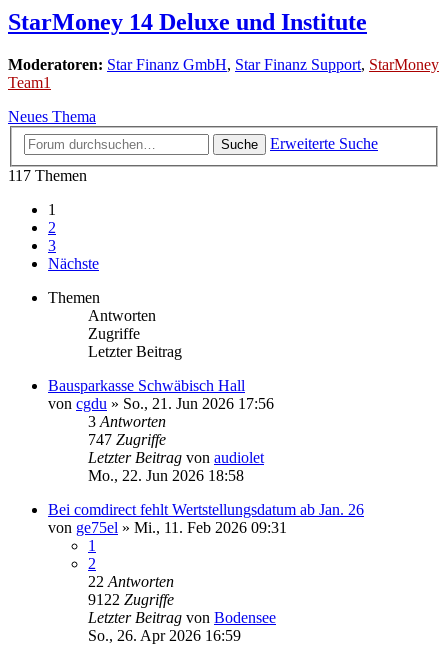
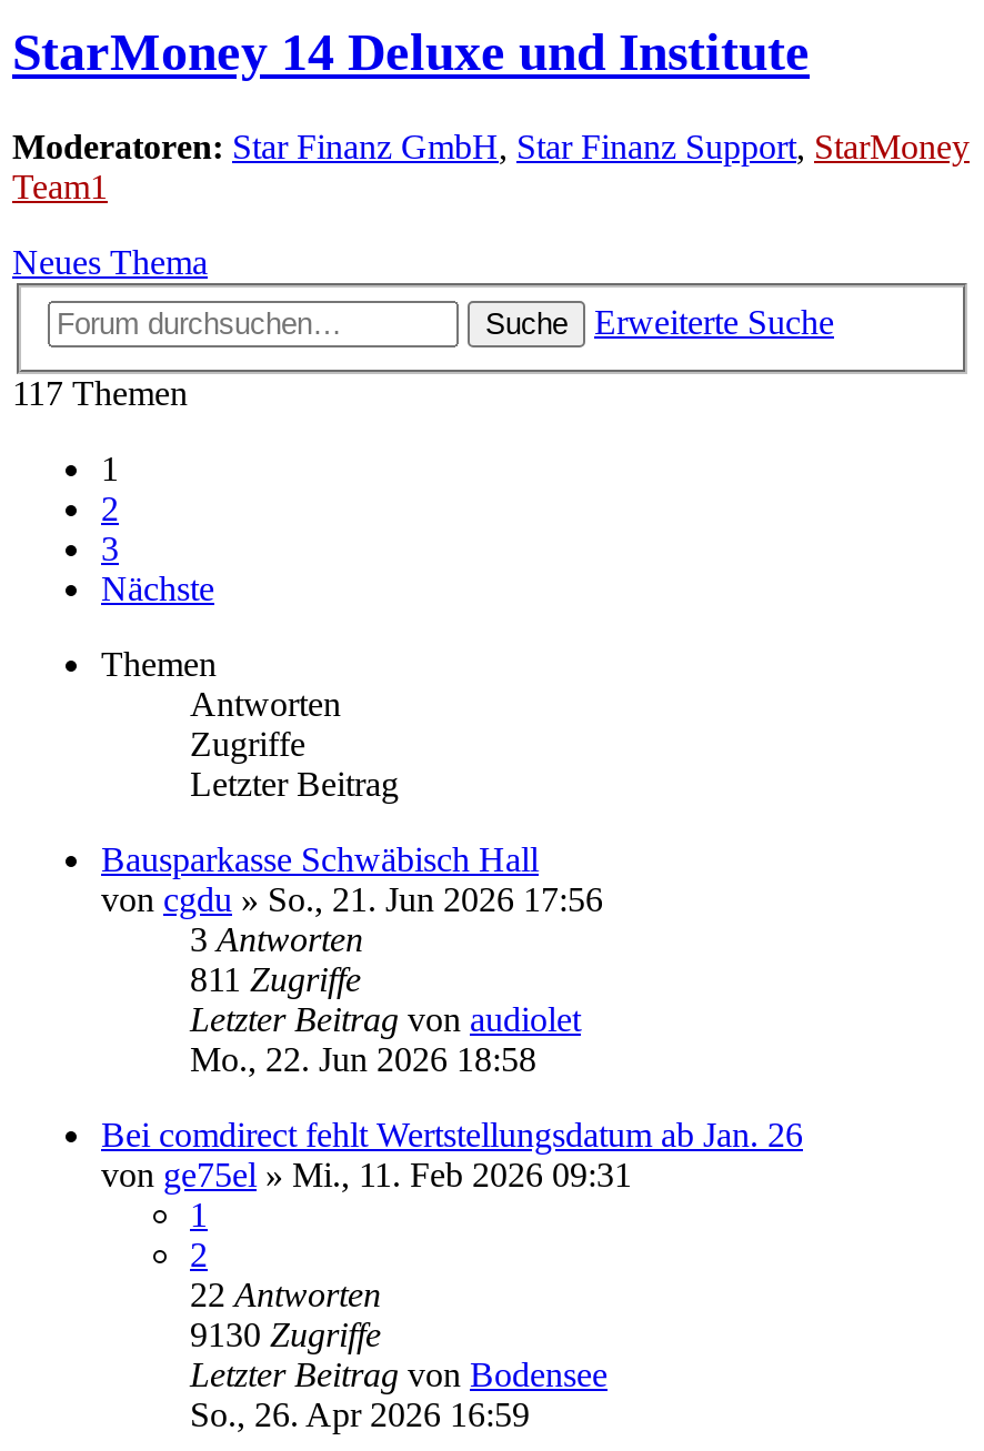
[88,431,166,448] 747 Zugriffe -> [190,960,361,998] 811 Zugriffe
[88,591,174,608] 9122 Zugriffe -> [190,1315,381,1353] 9130 Zugriffe

